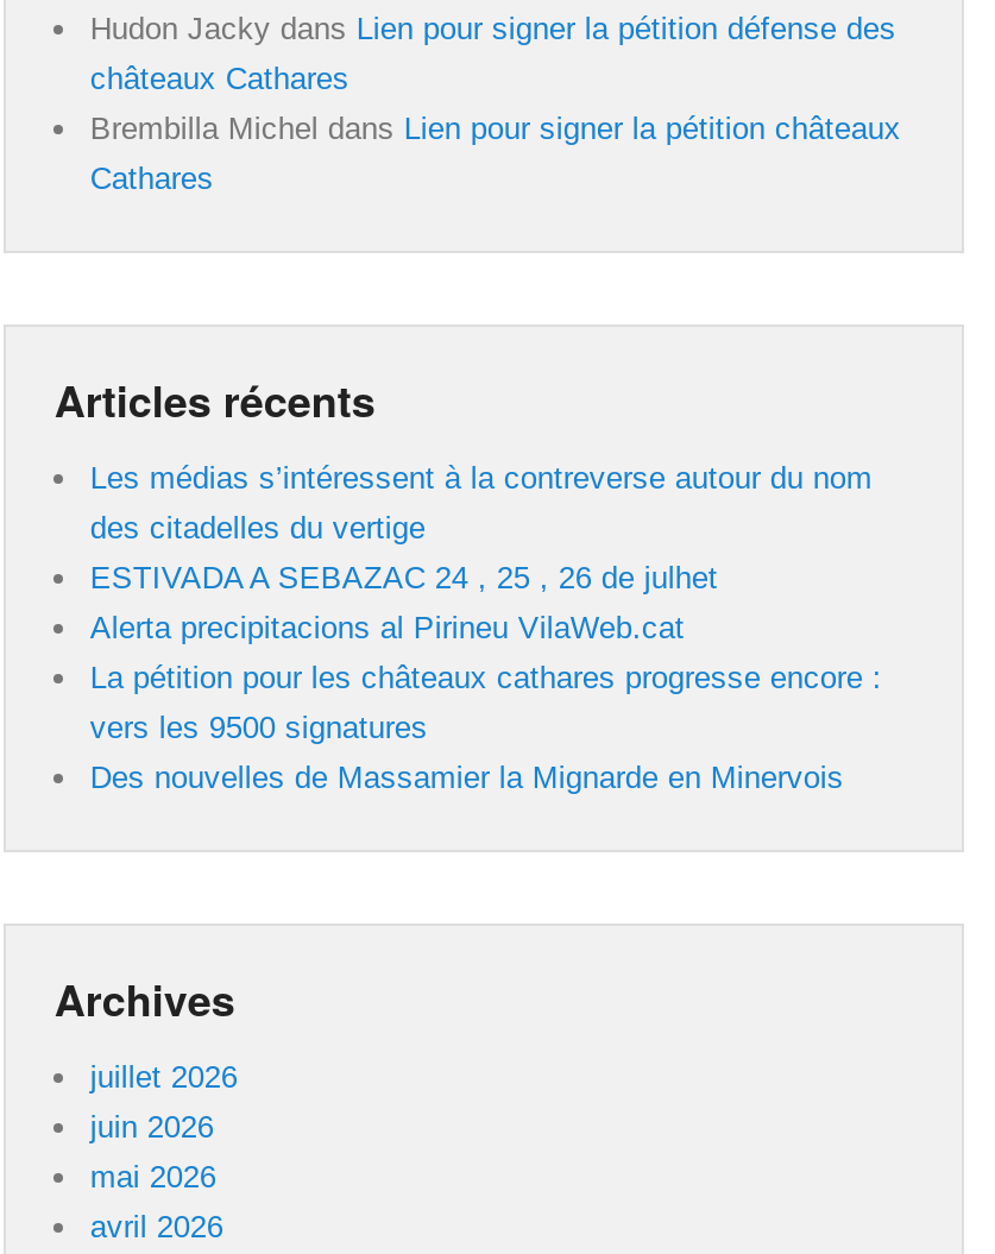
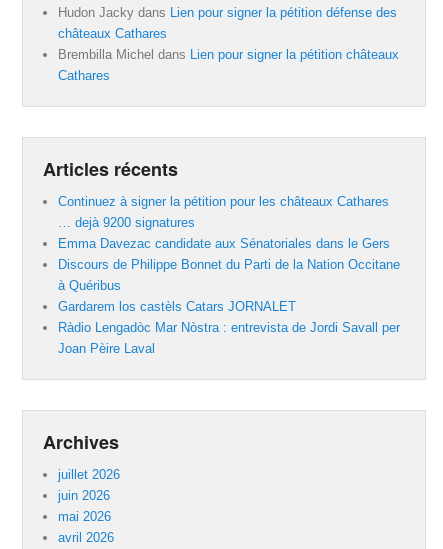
[90,460,882,795] Les médias s’intéressent à la contreverse autour du nom | des citadelles du vertige | ESTIVADA A SEBAZAC 24 , 25 , 26 de julhet | Alerta precipitacions al Pirineu VilaWeb.cat | La pétition pour les châteaux cathares progresse encore : | vers les 9500 signatures | Des nouvelles de Massamier la Mignarde en Minervois -> [58,194,400,356] Continuez à signer la pétition pour les châteaux Cathares | … dejà 9200 signatures | Emma Davezac candidate aux Sénatoriales dans le Gers | Discours de Philippe Bonnet du Parti de la Nation Occitane | à Quéribus | Gardarem los castèls Catars JORNALET | Ràdio Lengadòc Mar Nòstra : entrevista de Jordi Savall per | Joan Pèire Laval

